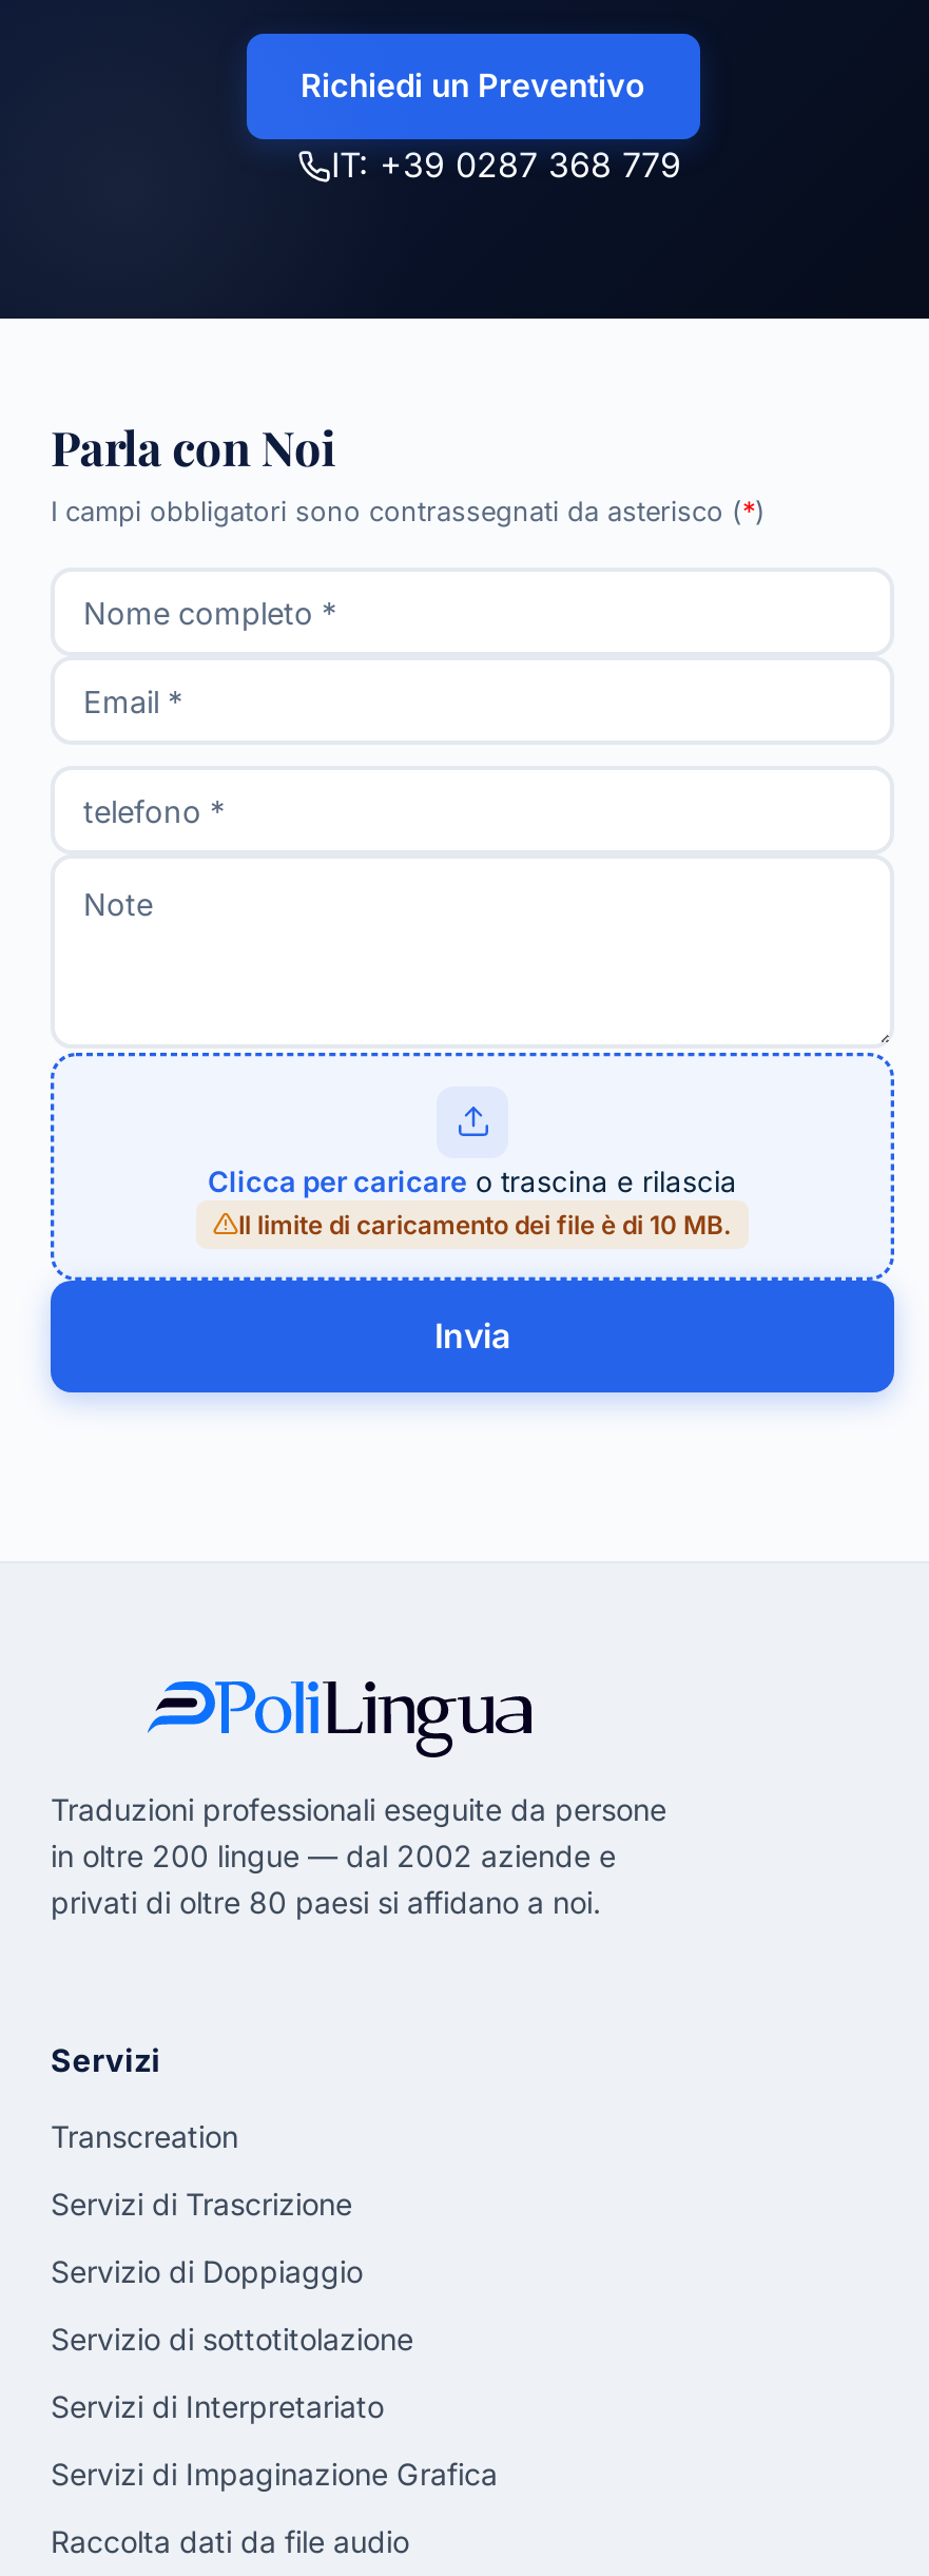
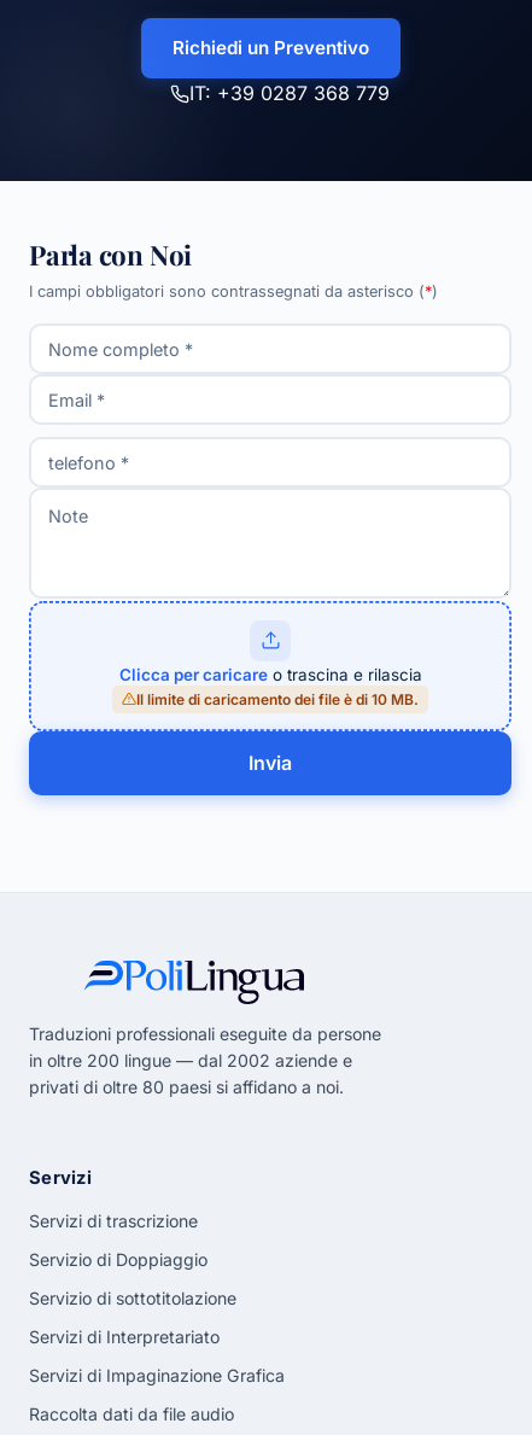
[51,2118,352,2222] Transcreation | Servizi di Trascrizione -> [29,1211,198,1231] Servizi di trascrizione

